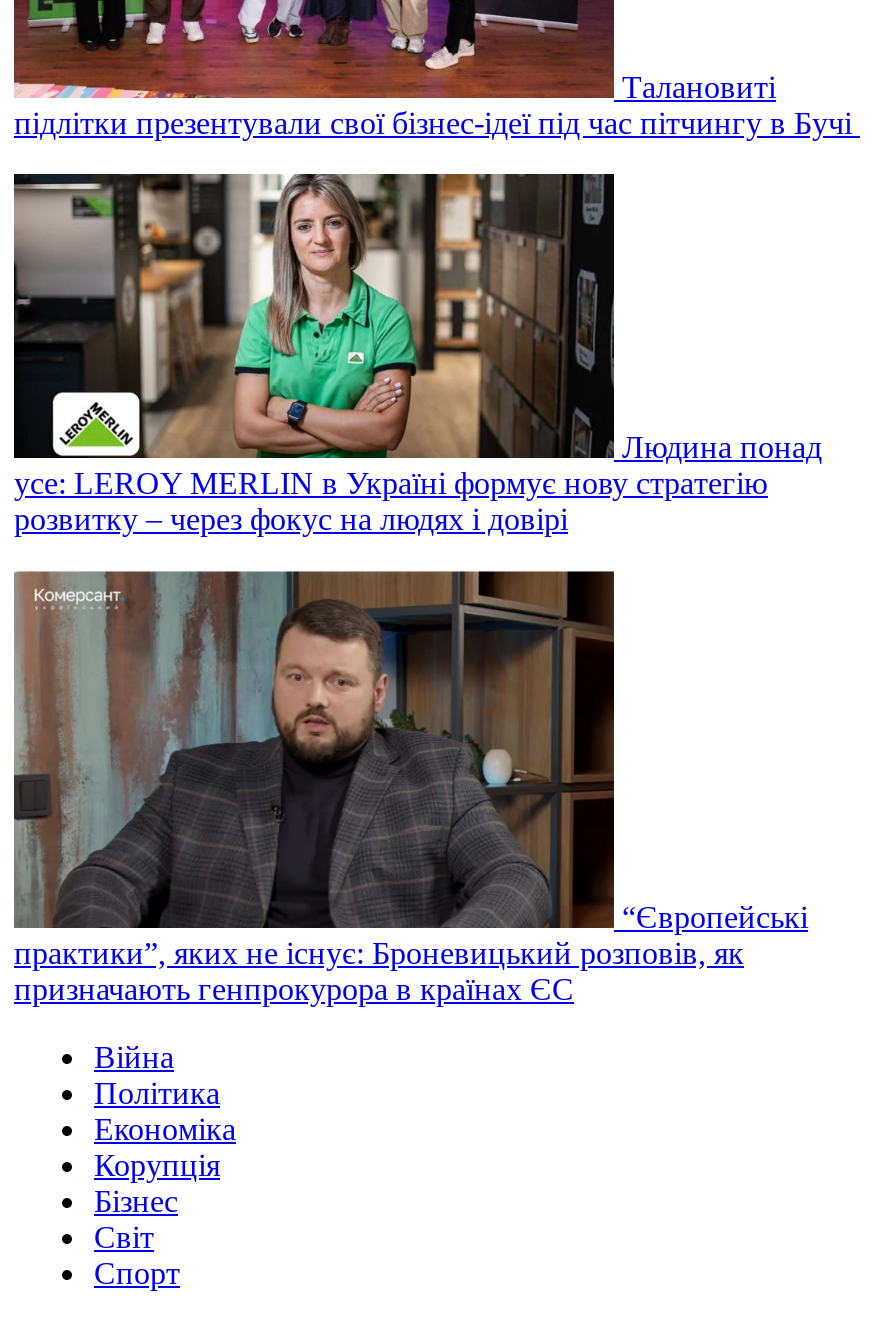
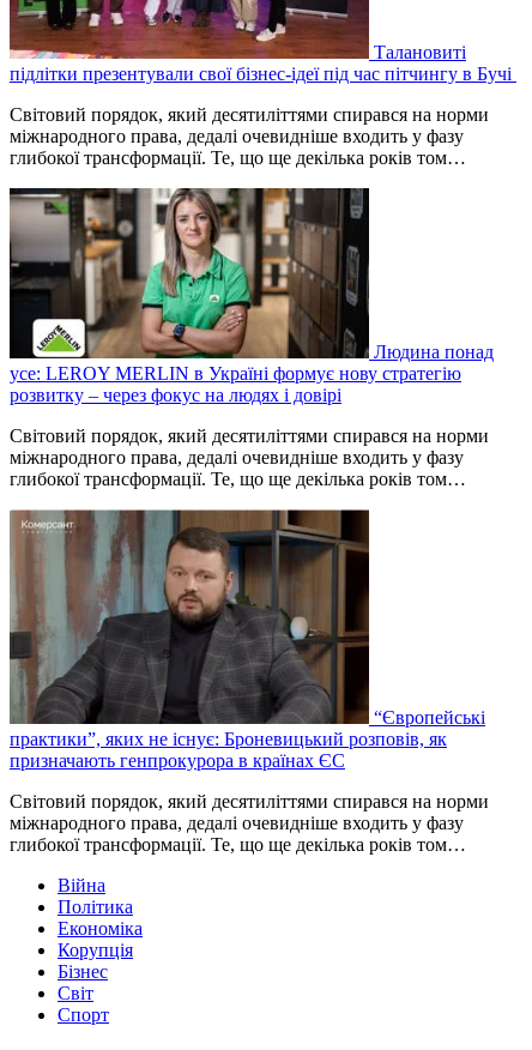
none -> [10,104,489,167] Світовий порядок, який десятиліттями спирався на норми | міжнародного права, дедалі очевидніше входить у фазу | глибокої трансформації. Те, що ще декілька років том…
none -> [10,425,489,489] Світовий порядок, який десятиліттями спирався на норми | міжнародного права, дедалі очевидніше входить у фазу | глибокої трансформації. Те, що ще декілька років том…
none -> [10,791,489,854] Світовий порядок, який десятиліттями спирався на норми | міжнародного права, дедалі очевидніше входить у фазу | глибокої трансформації. Те, що ще декілька років том…

